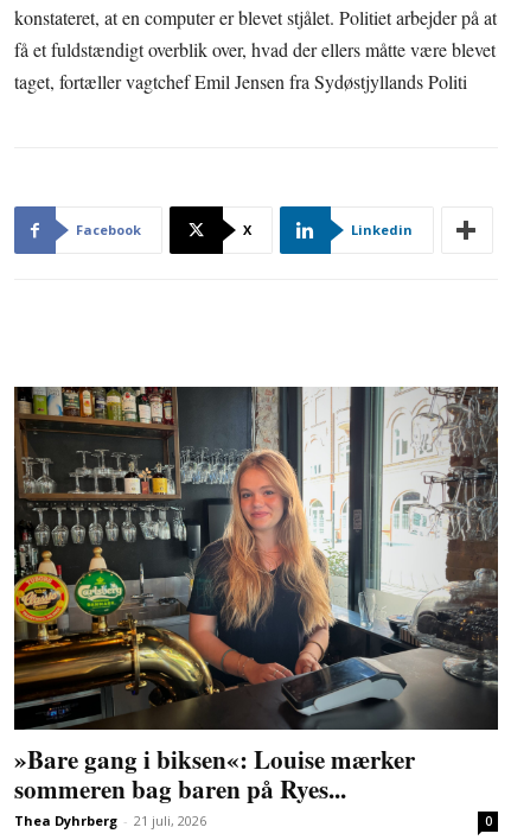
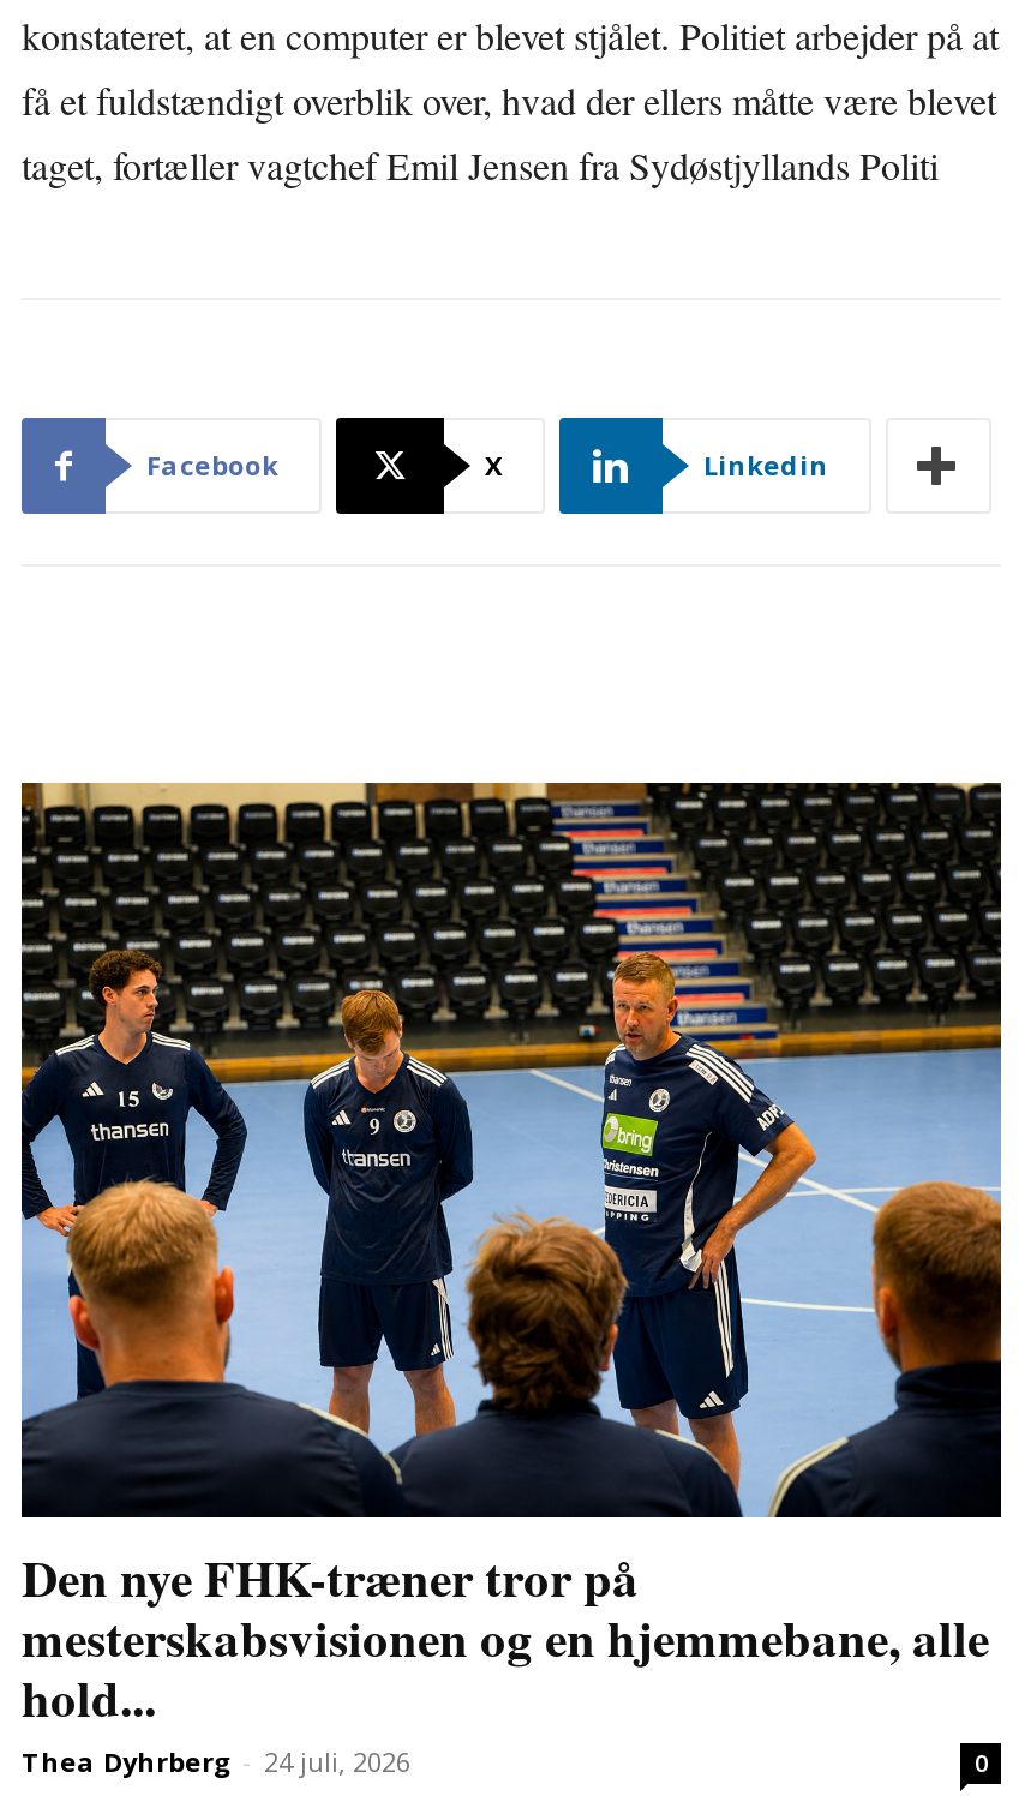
[13,386,499,829] [image] | »Bare gang i biksen«: Louise mærker | sommeren bag baren på Ryes... | Thea Dyhrberg - 21 juli, 2026 -> [19,780,1003,1780] [image] | Den nye FHK-træner tror på | mesterskabsvisionen og en hjemmebane, alle | hold... | Thea Dyhrberg - 24 juli, 2026

